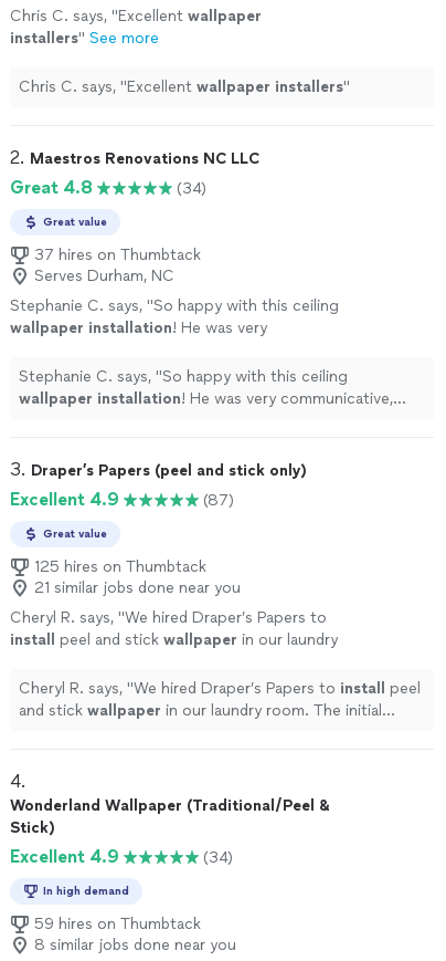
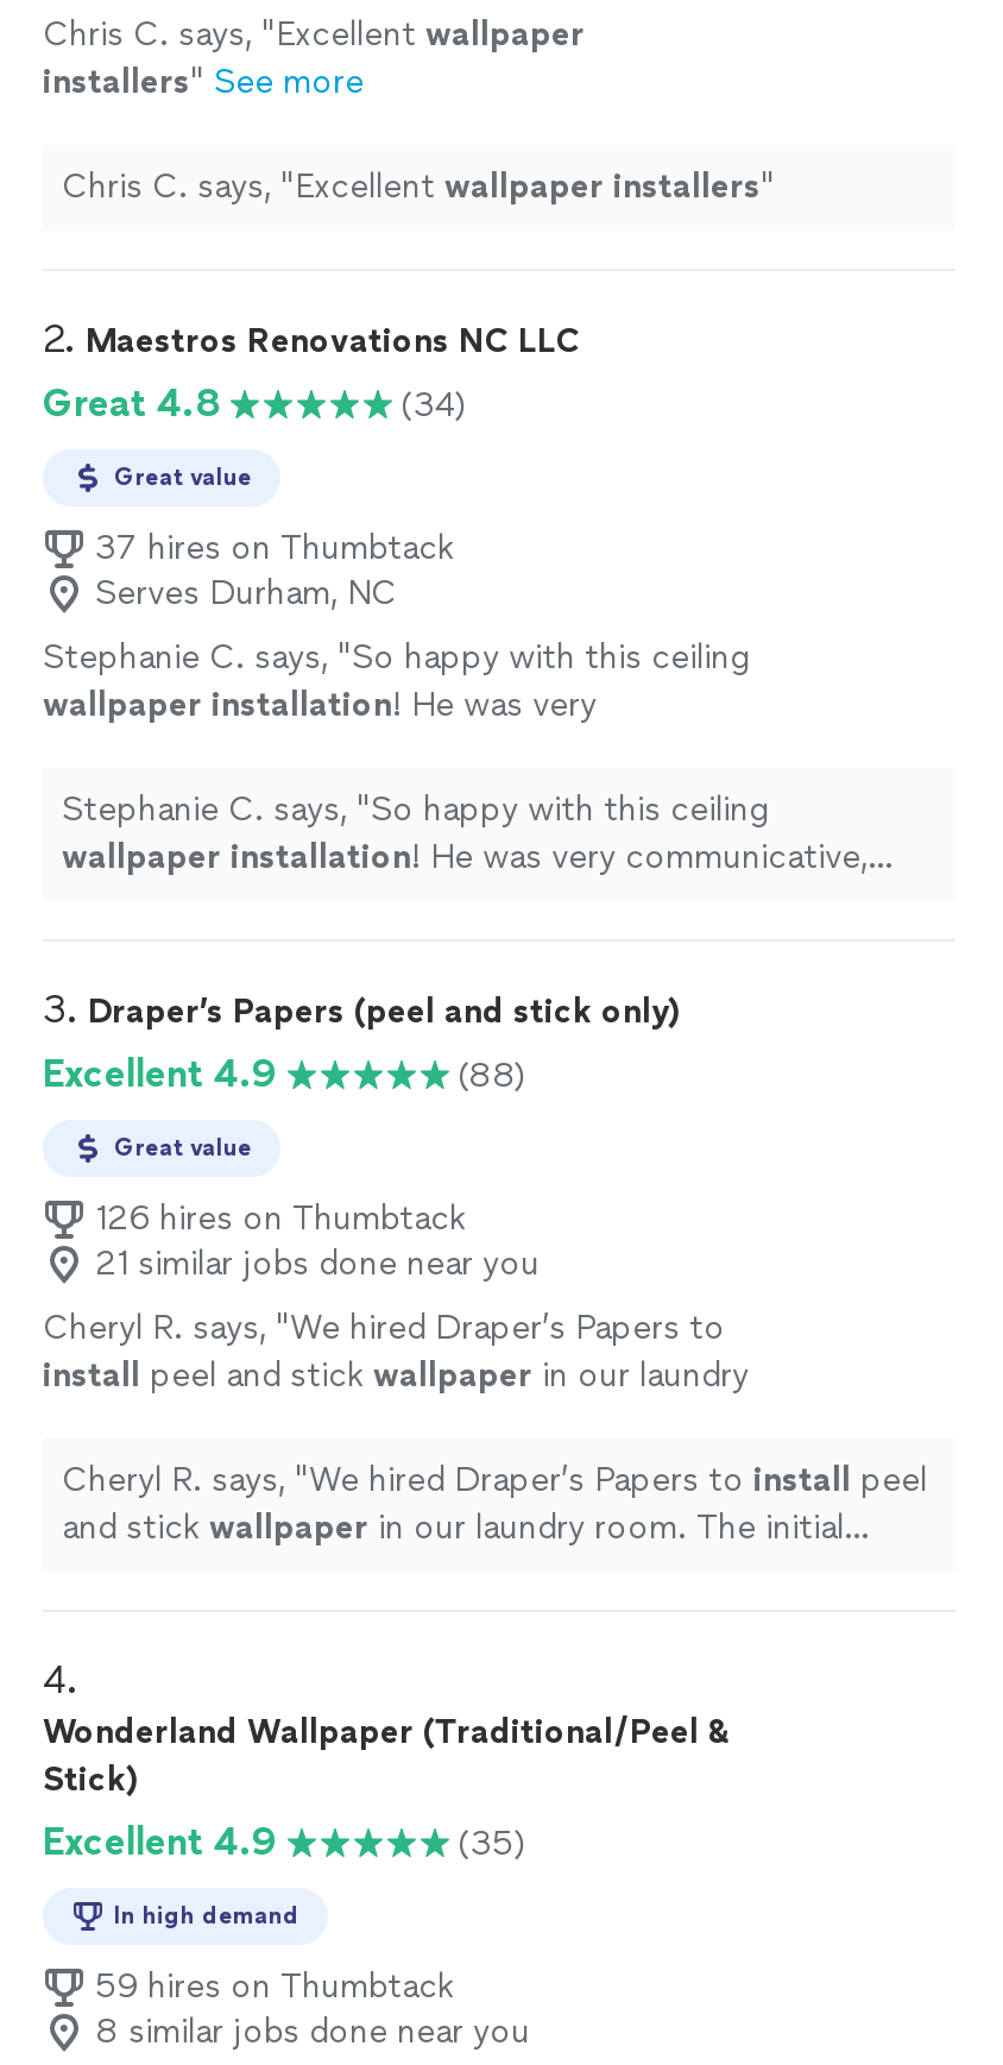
[203,491,234,509] (87) -> [459,1055,525,1095] (88)
[34,557,206,576] 125 hires on Thumbtack -> [95,1199,466,1239] 126 hires on Thumbtack
[203,848,233,867] (34) -> [459,1823,525,1863] (35)

